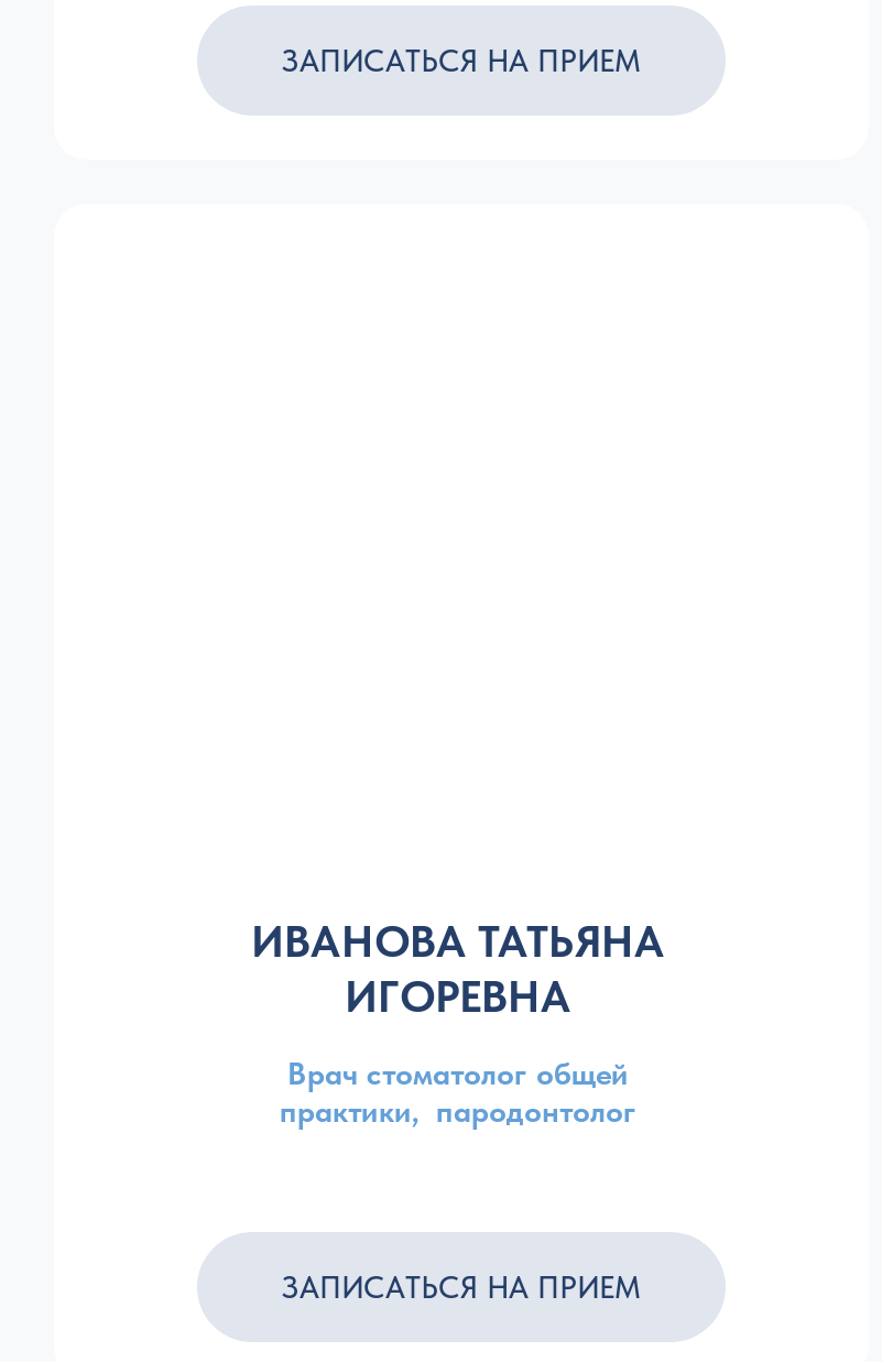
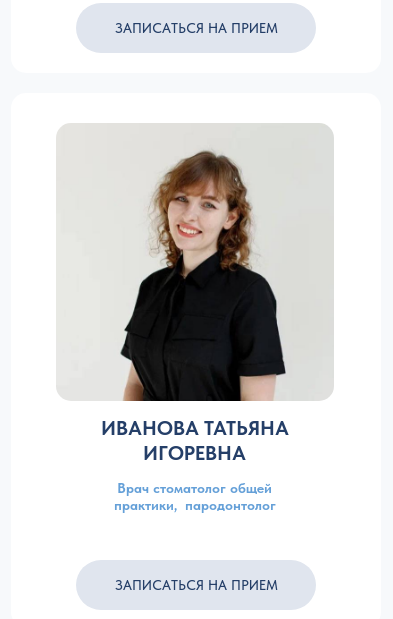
none -> [58,124,333,402] [image]

